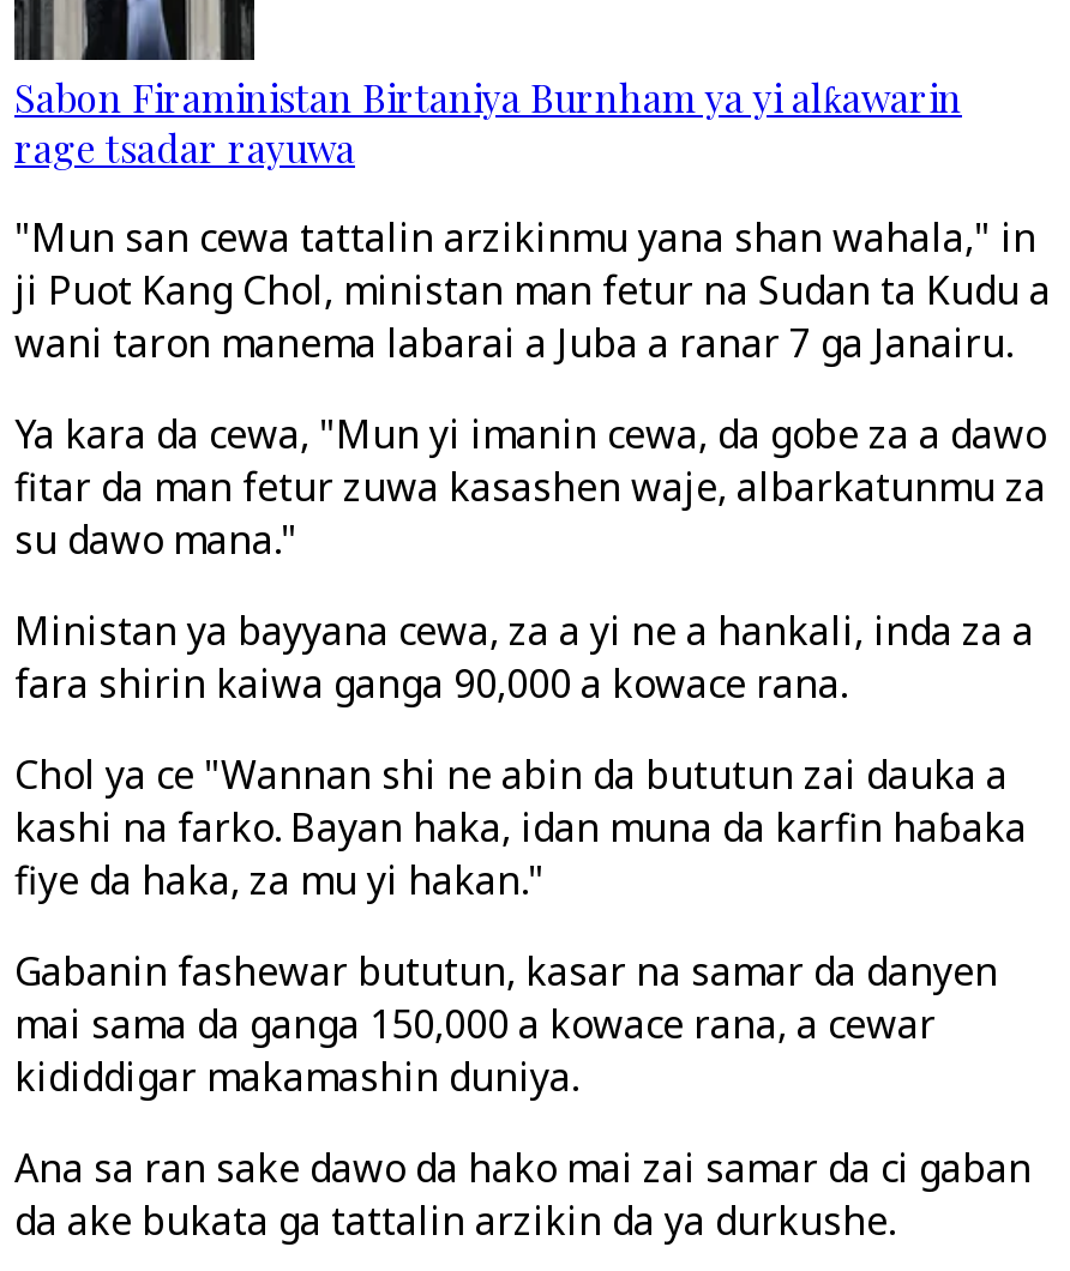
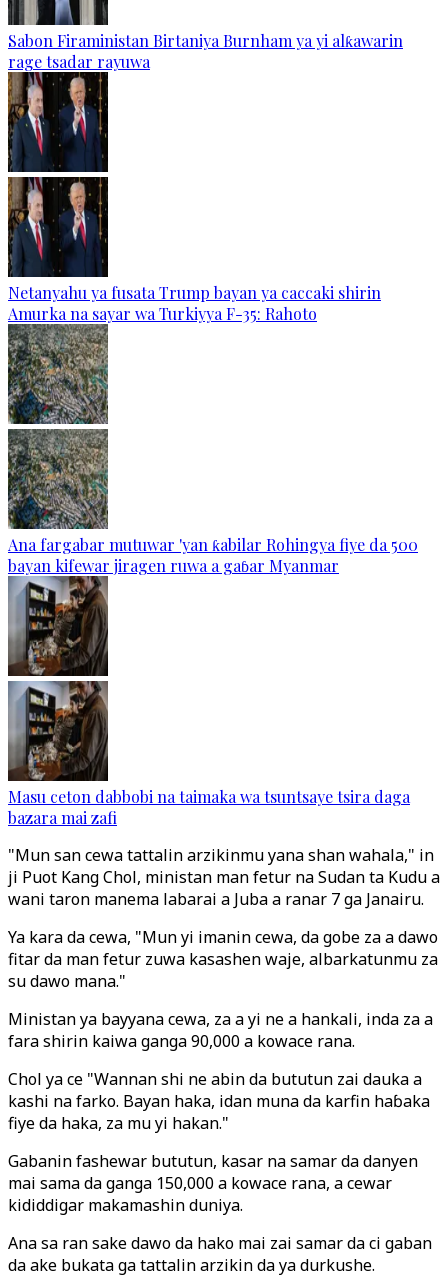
none -> [7,75,381,324] [image] | Netanyahu ya fusata Trump bayan ya caccaki shirin | Amurka na sayar wa Turkiyya F-35: Rahoto
none -> [7,332,418,576] [image] | Ana fargabar mutuwar 'yan ƙabilar Rohingya fiye da 500 | bayan kifewar jiragen ruwa a gaɓar Myanmar
none -> [7,584,410,828] [image] | Masu ceton dabbobi na taimaka wa tsuntsaye tsira daga | bazara mai zafi

